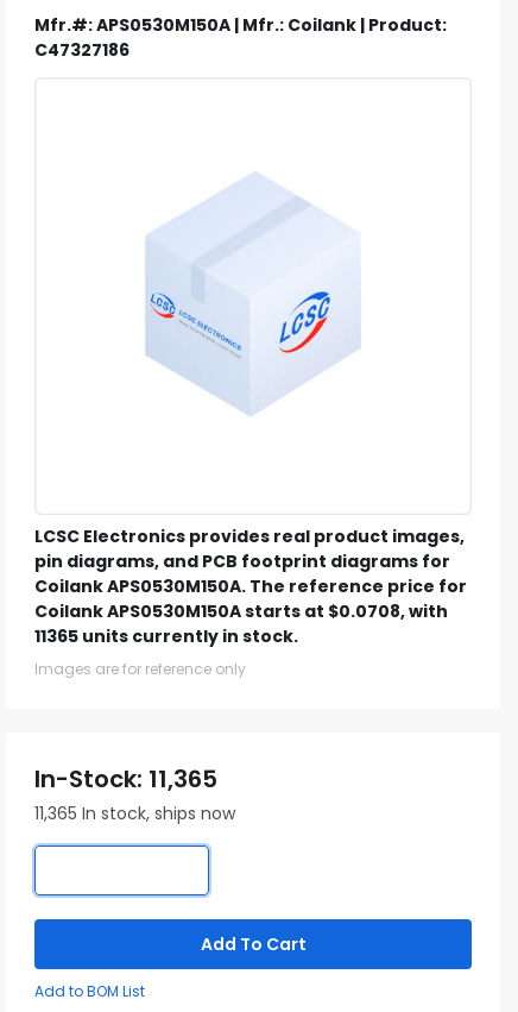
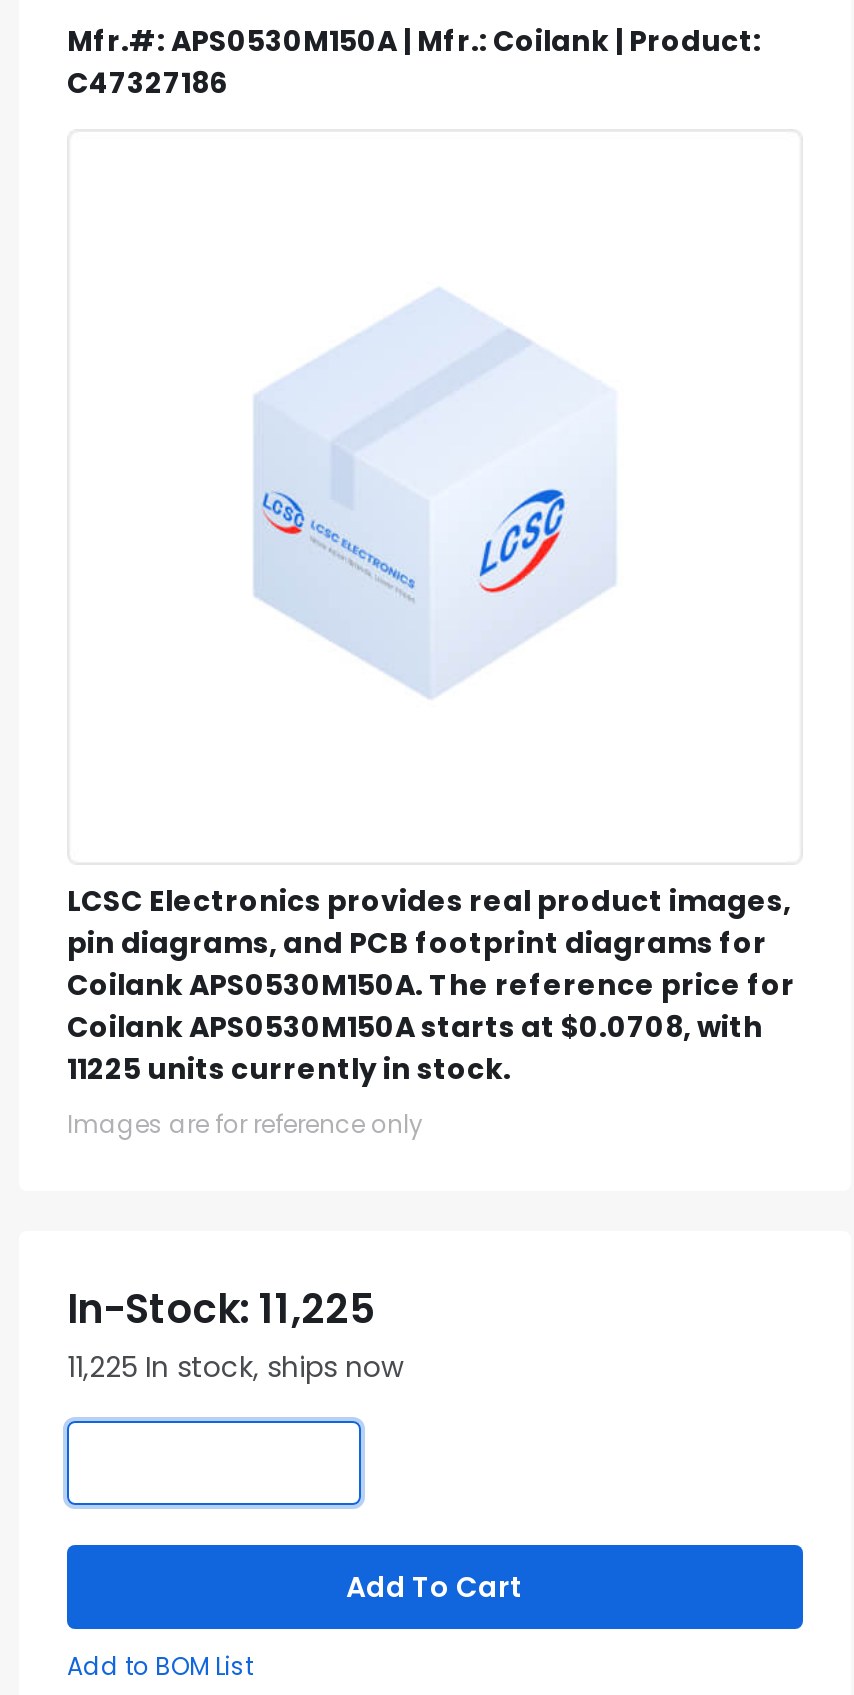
[34,624,298,648] 11365 units currently in stock. -> [67,1049,511,1089] 11225 units currently in stock.
[34,762,217,796] In-Stock: 11,365 -> [67,1281,375,1337] In-Stock: 11,225
[34,802,235,825] 11,365 In stock, ships now -> [67,1347,403,1387] 11,225 In stock, ships now

